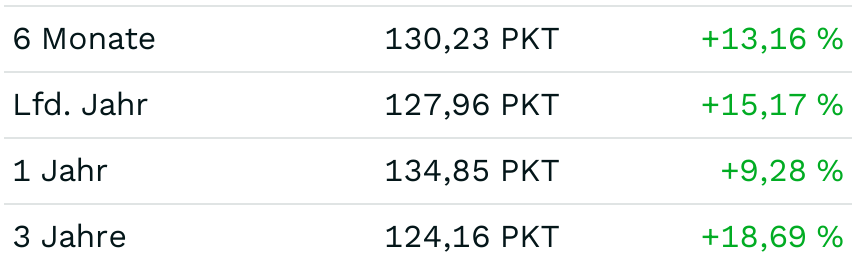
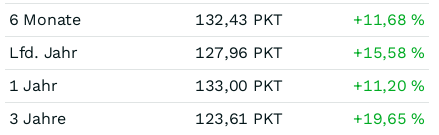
[384,19,560,57] 130,23 PKT -> [195,10,283,29] 132,43 PKT
[701,19,844,57] +13,16% -> [353,10,425,29] +11,68%
[701,85,844,123] +15,17% -> [353,43,425,62] +15,58%
[384,151,560,189] 134,85 PKT -> [195,76,283,95] 133,00 PKT
[720,151,844,189] +9,28% -> [353,76,425,95] +11,20%
[384,217,560,255] 124,16 PKT -> [195,109,283,128] 123,61 PKT
[701,217,844,255] +18,69% -> [353,109,425,128] +19,65%

